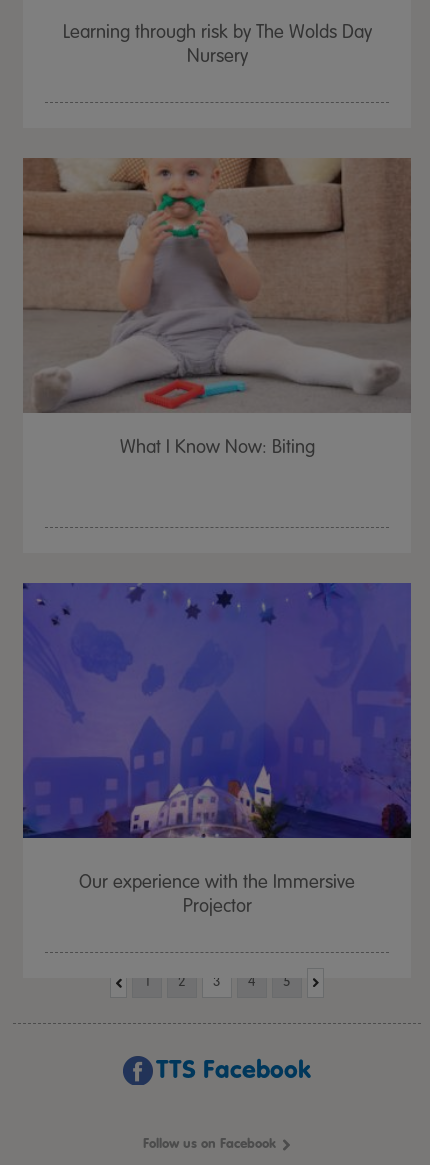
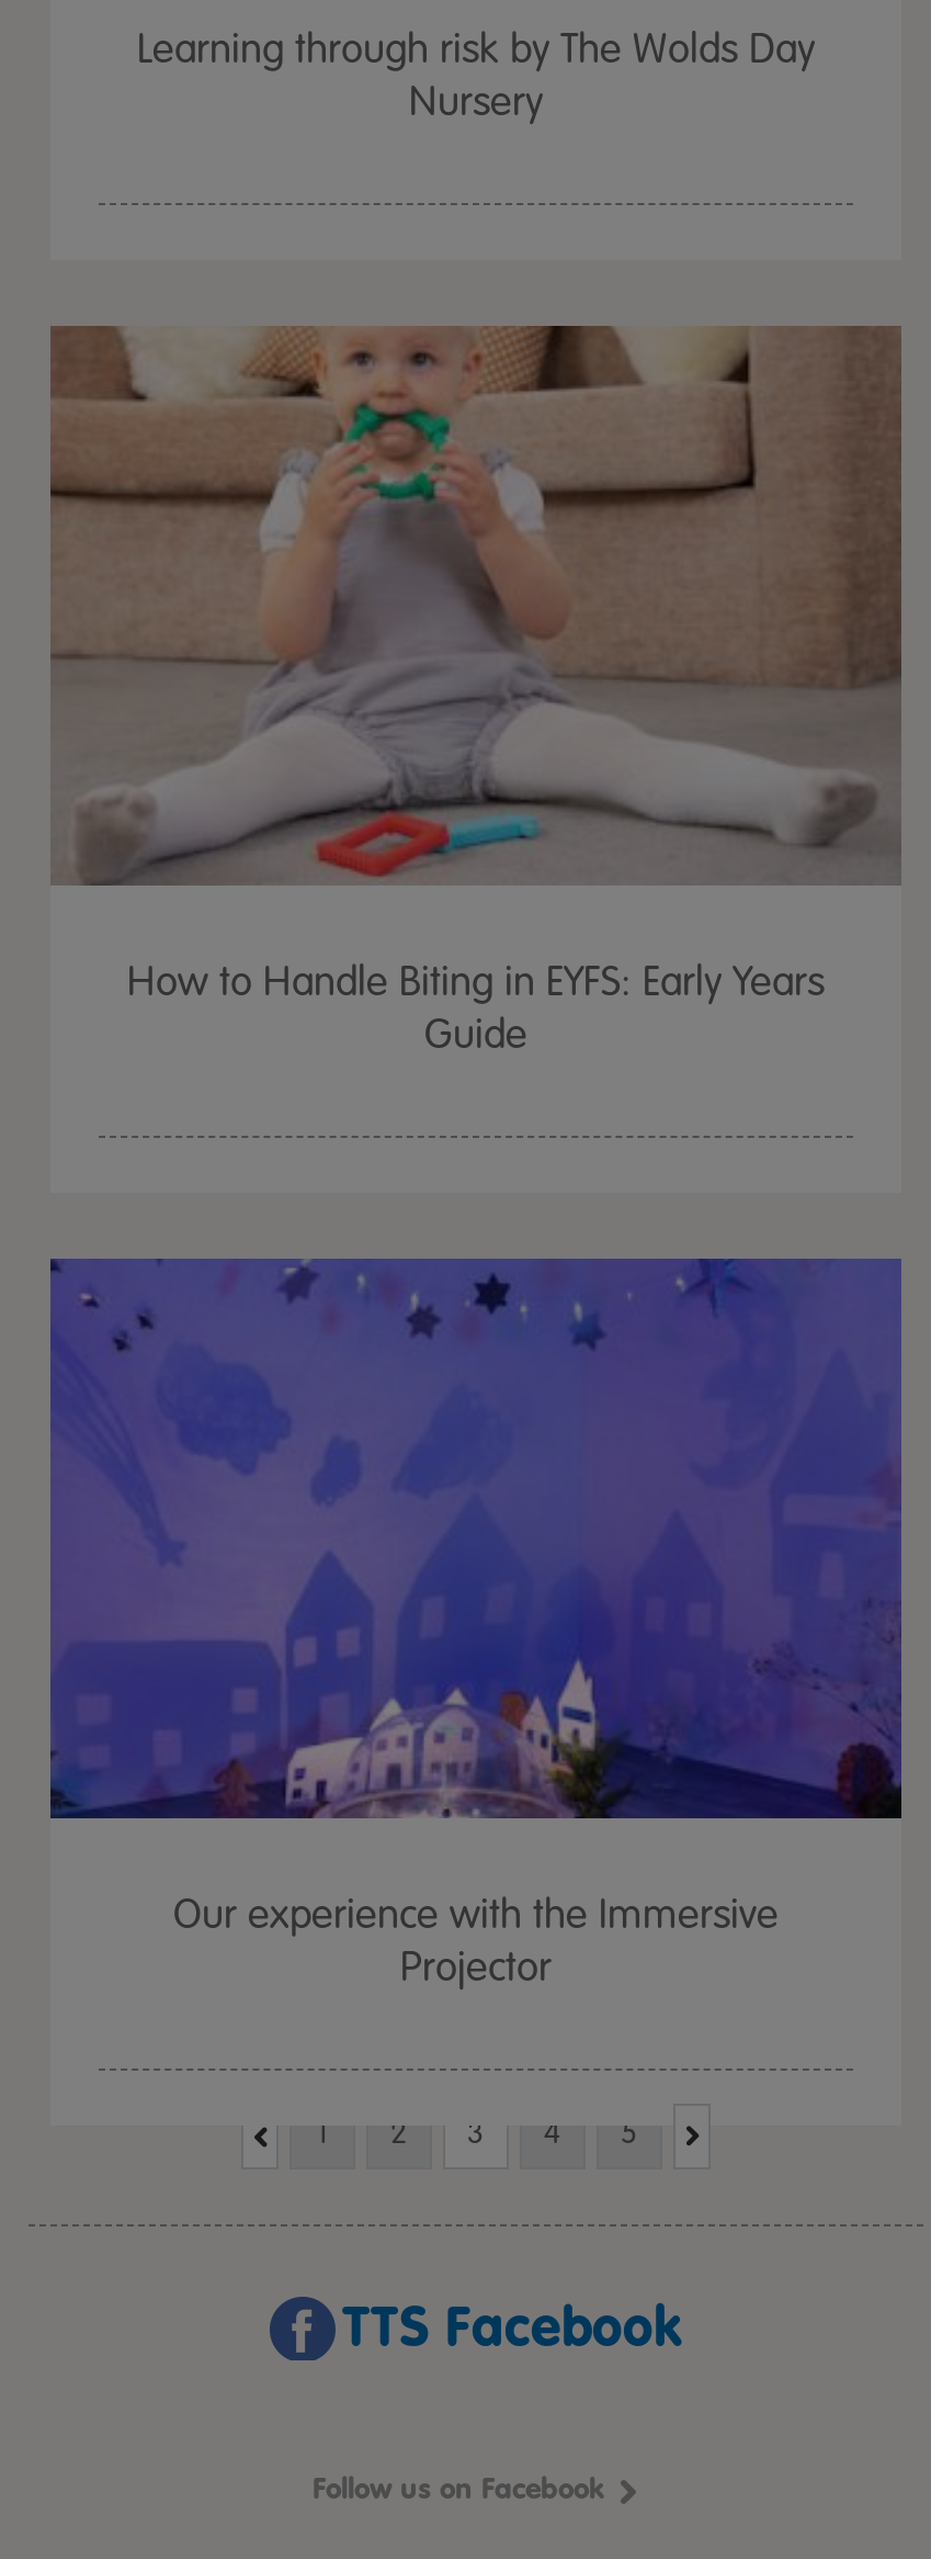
[119,436,314,458] What I Know Now: Biting -> [127,958,825,1059] How to Handle Biting in EYFS: Early Years | Guide

